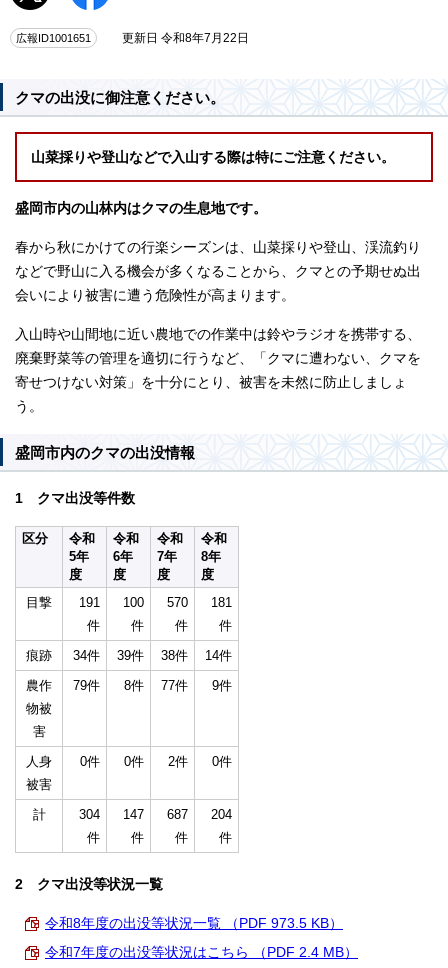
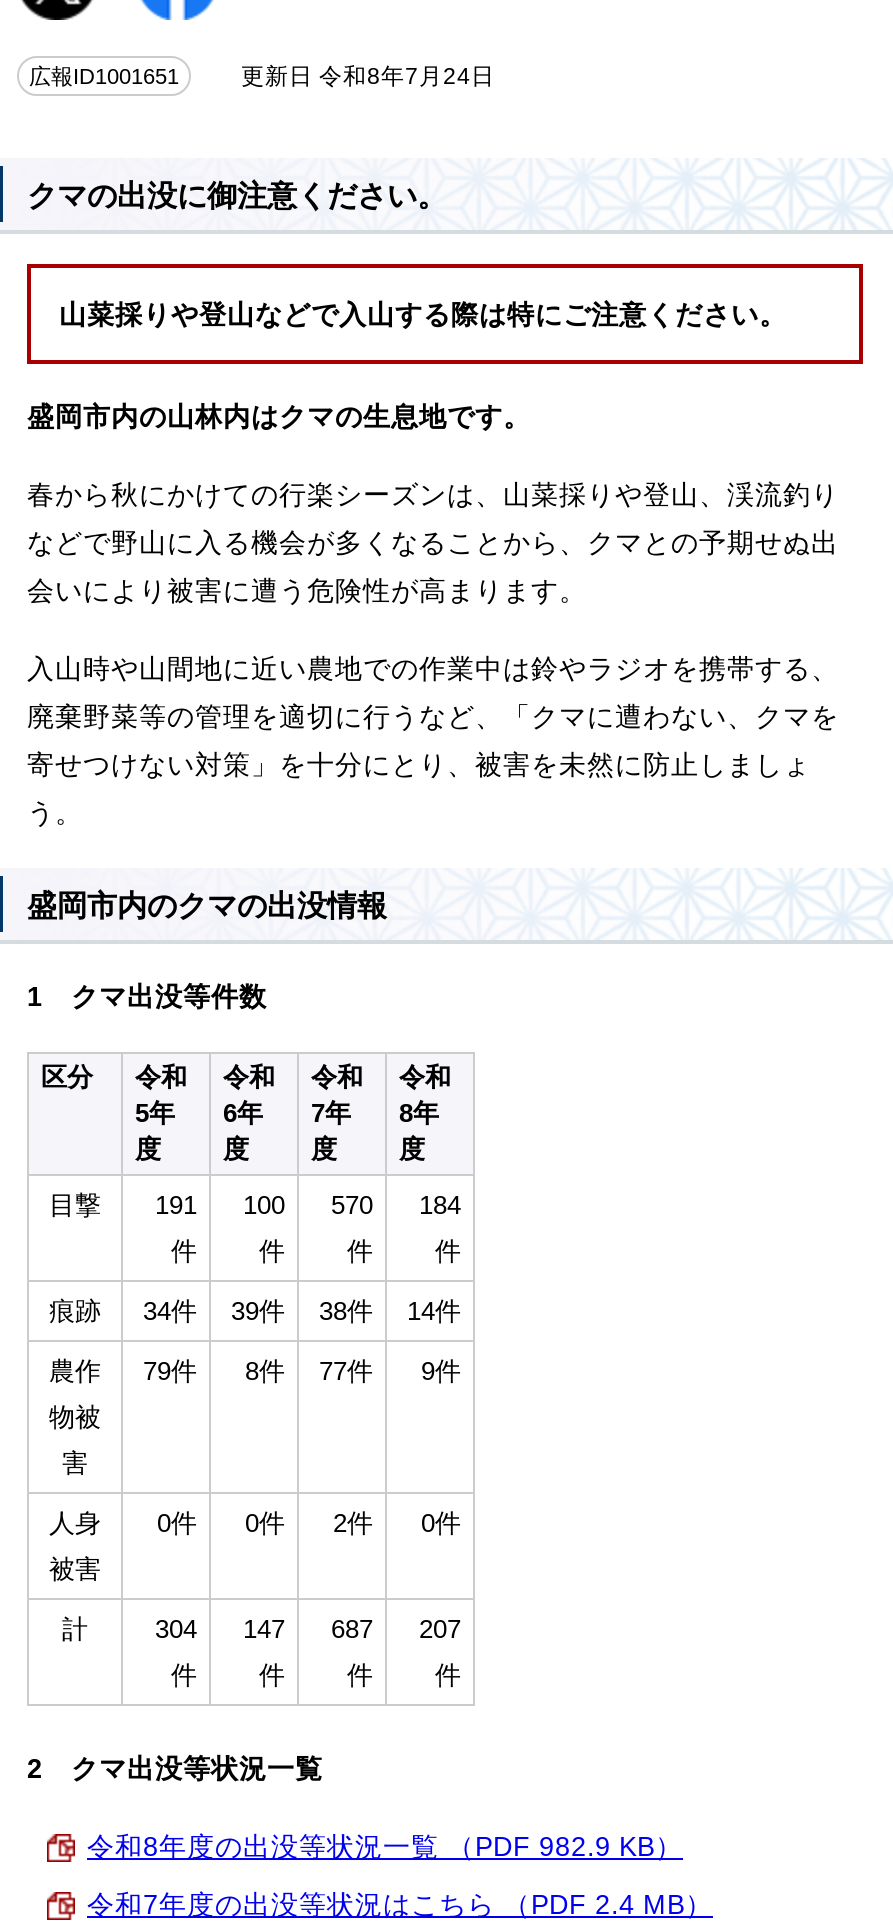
[107,31,252,43] 更新日 令和8年7月22日 -> [211,63,501,87] 更新日 令和8年7月24日
[26,594,232,609] 目撃 191 100 570 181 -> [49,1189,461,1219] 目撃 191 100 570 184
[79,806,232,821] 304 147 687 204 -> [155,1613,461,1643] 304 147 687 207
[45,915,343,930] 令和8年度の出没等状況一覧 （PDF 973.5 KB） -> [87,1831,683,1861] 令和8年度の出没等状況一覧 （PDF 982.9 KB）

